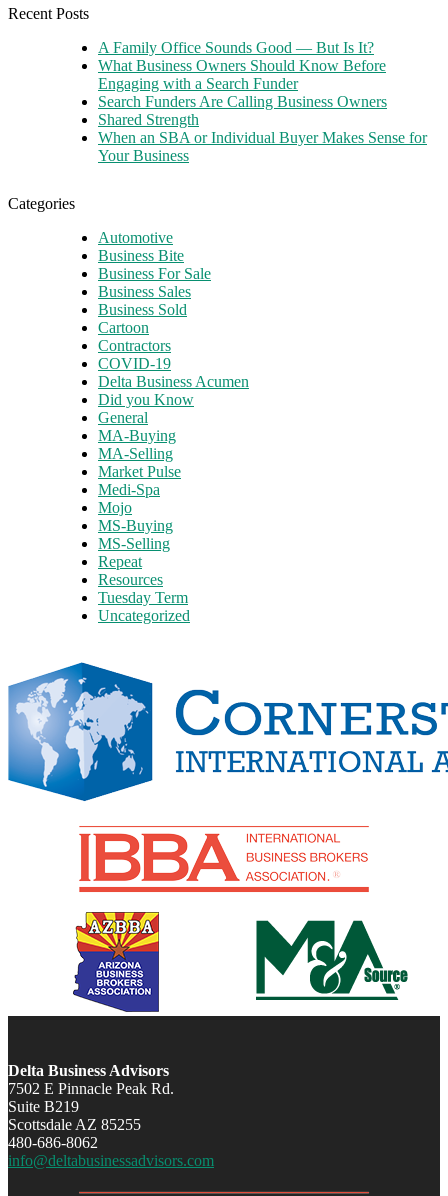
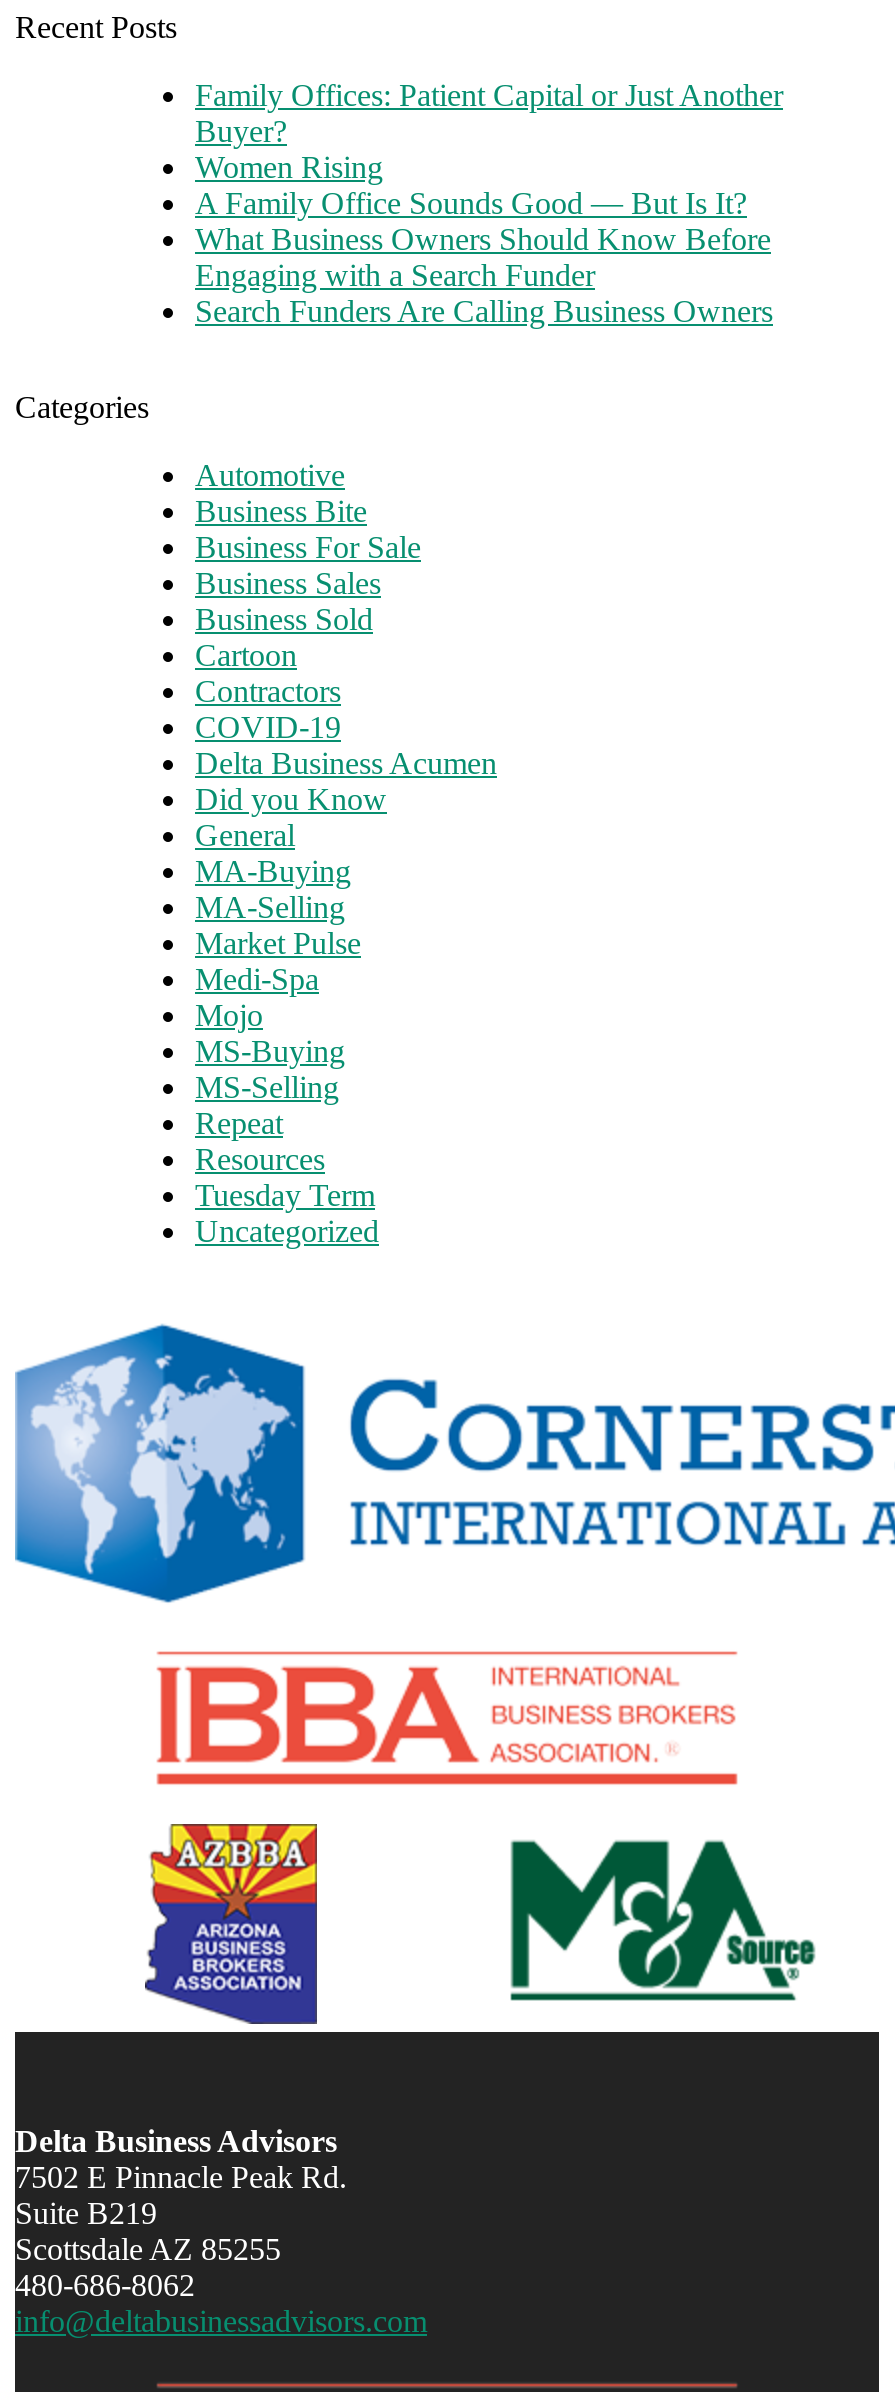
none -> [195,78,783,184] Family Offices: Patient Capital or Just Another | Buyer? | Women Rising
moved [98,39,387,110] -> [195,186,773,328]: A Family Office Sounds Good — But Is It? | What Business Owners Should Know Before | Engaging with a Search Funder | Search Funders Are Calling Business Owners
[98,111,427,164] Shared Strength | When an SBA or Individual Buyer Makes Sense for | Your Business -> none

